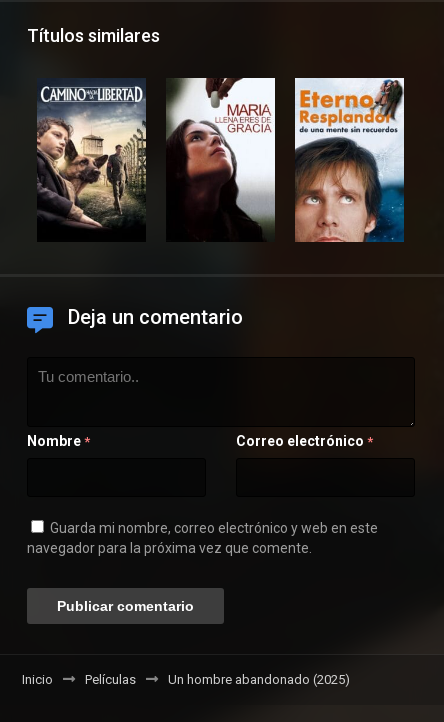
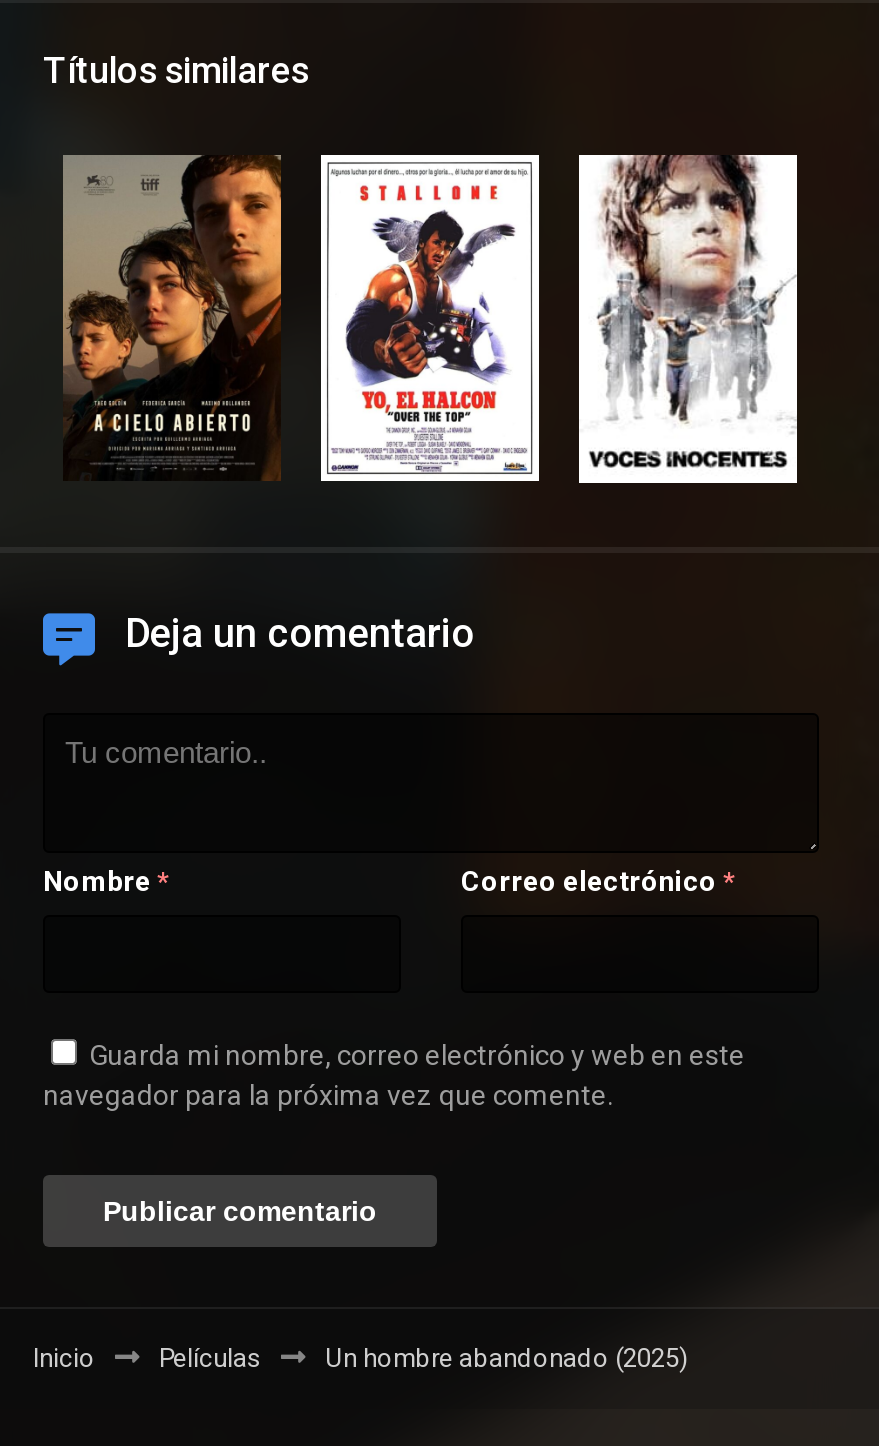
[37,78,147,241] [image] -> [61,153,283,481] [image]
[166,77,276,242] [image] -> [319,153,541,483] [image]
[295,77,405,243] [image] -> [577,155,799,485] [image]

